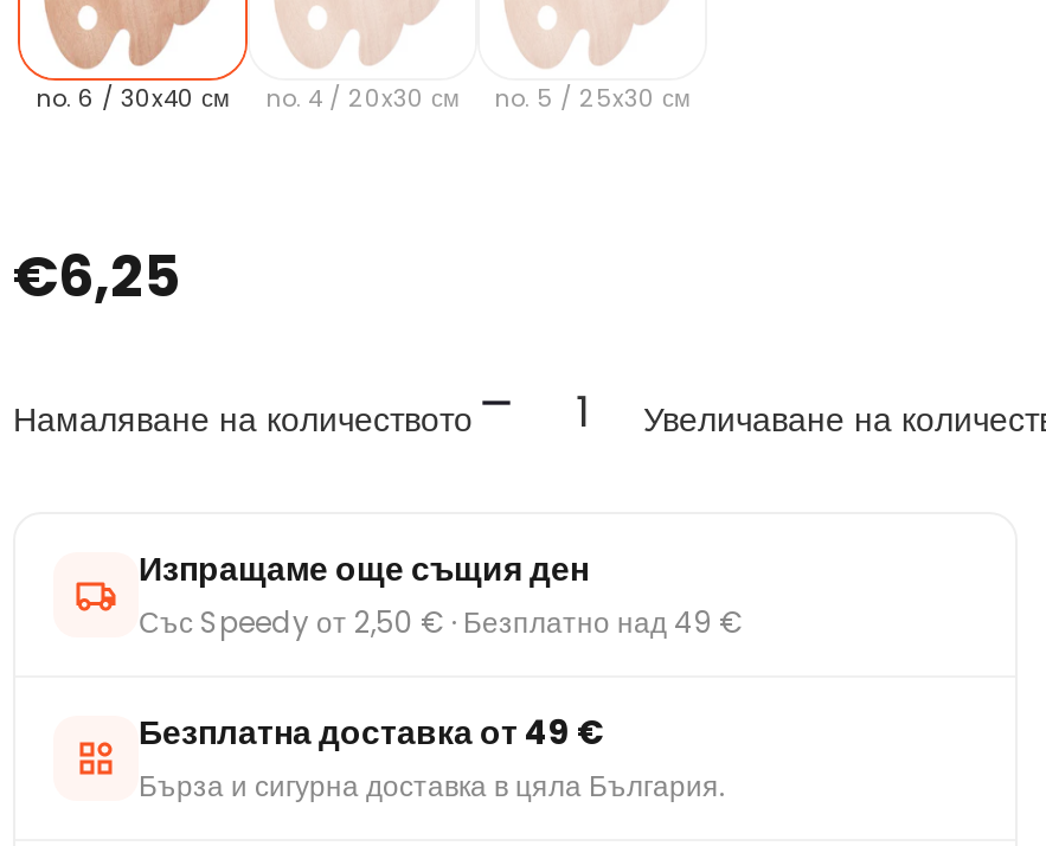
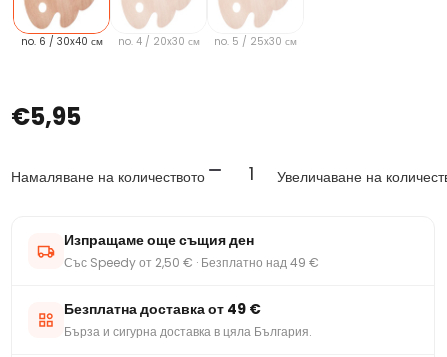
[13,237,179,315] €6,25 -> [11,100,81,133] €5,95

